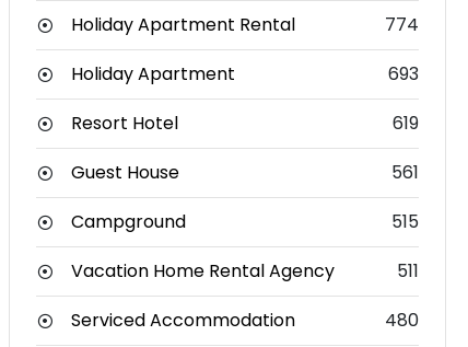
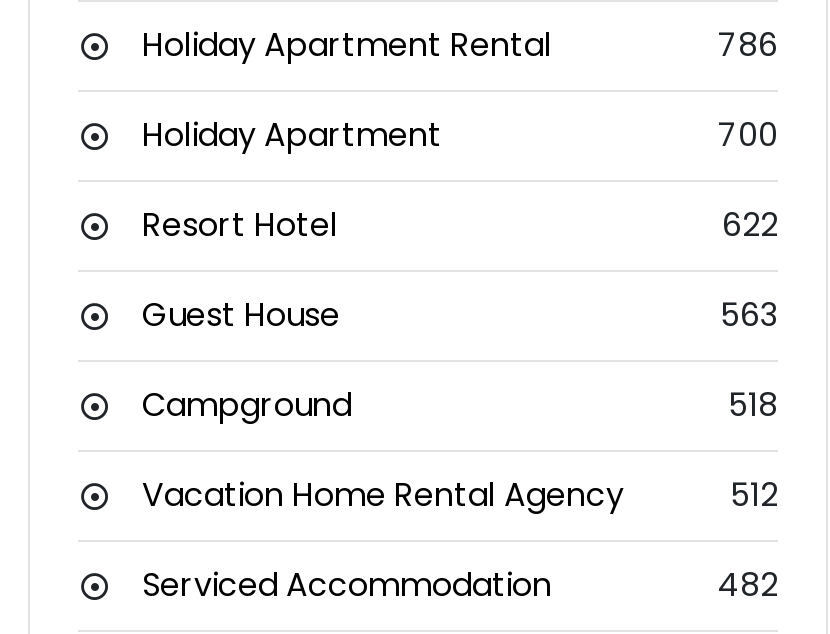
[385,12,419,37] 774 -> [718,22,778,68] 786
[388,62,419,87] 693 -> [718,112,778,158] 700
[393,111,419,136] 619 -> [722,202,778,248] 622
[391,160,419,185] 561 -> [720,292,778,338] 563
[391,209,419,234] 515 -> [728,382,778,428] 518
[397,259,419,284] 511 -> [730,472,778,518] 512
[385,308,419,333] 480 -> [718,562,778,608] 482

